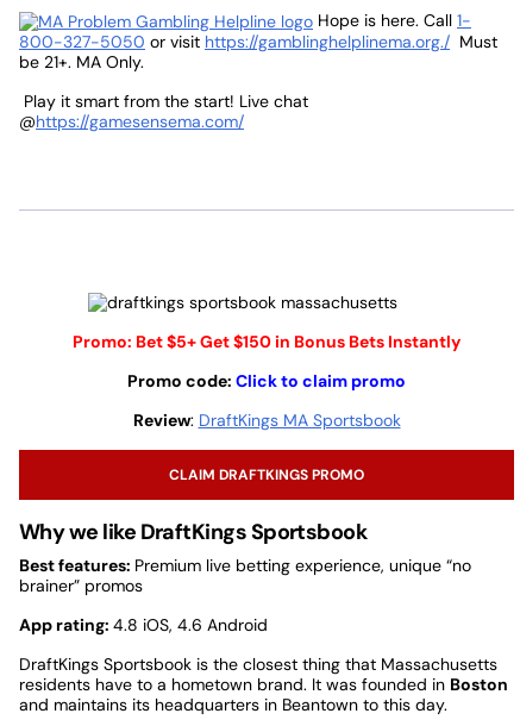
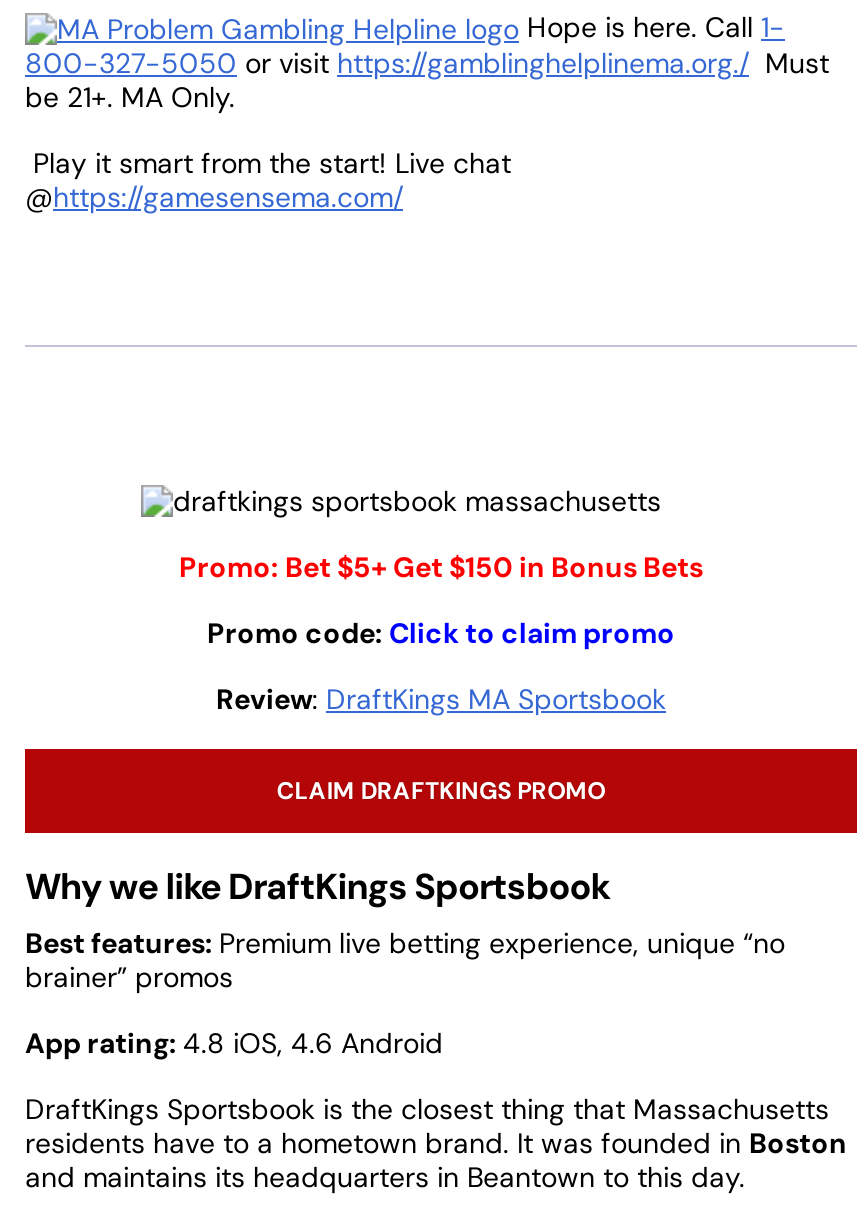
[73,331,461,352] Promo: Bet $5+ Get $150 in Bonus Bets Instantly -> [179,549,703,585] Promo: Bet $5+ Get $150 in Bonus Bets

